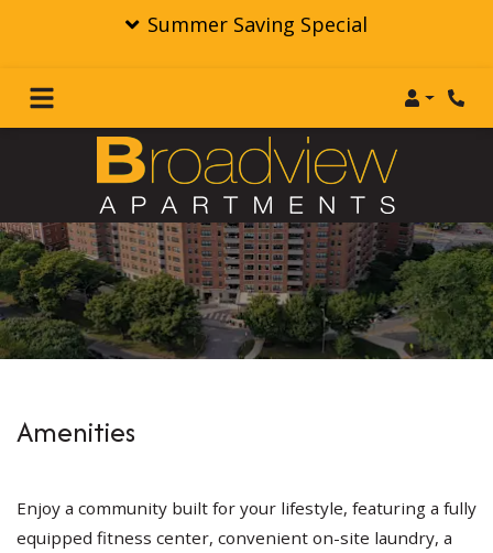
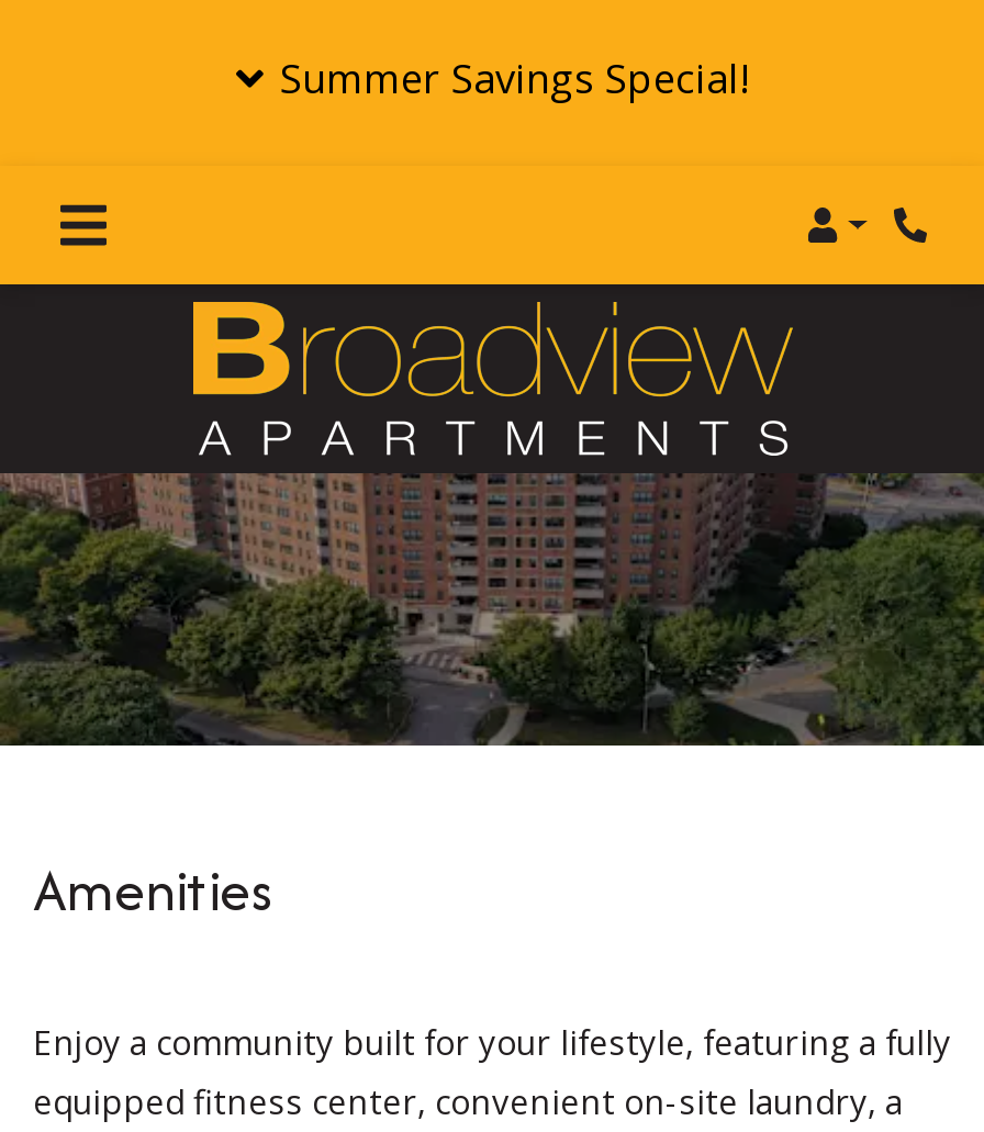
[147,11,368,37] Summer Saving Special -> [280,52,748,104] Summer Savings Special!

